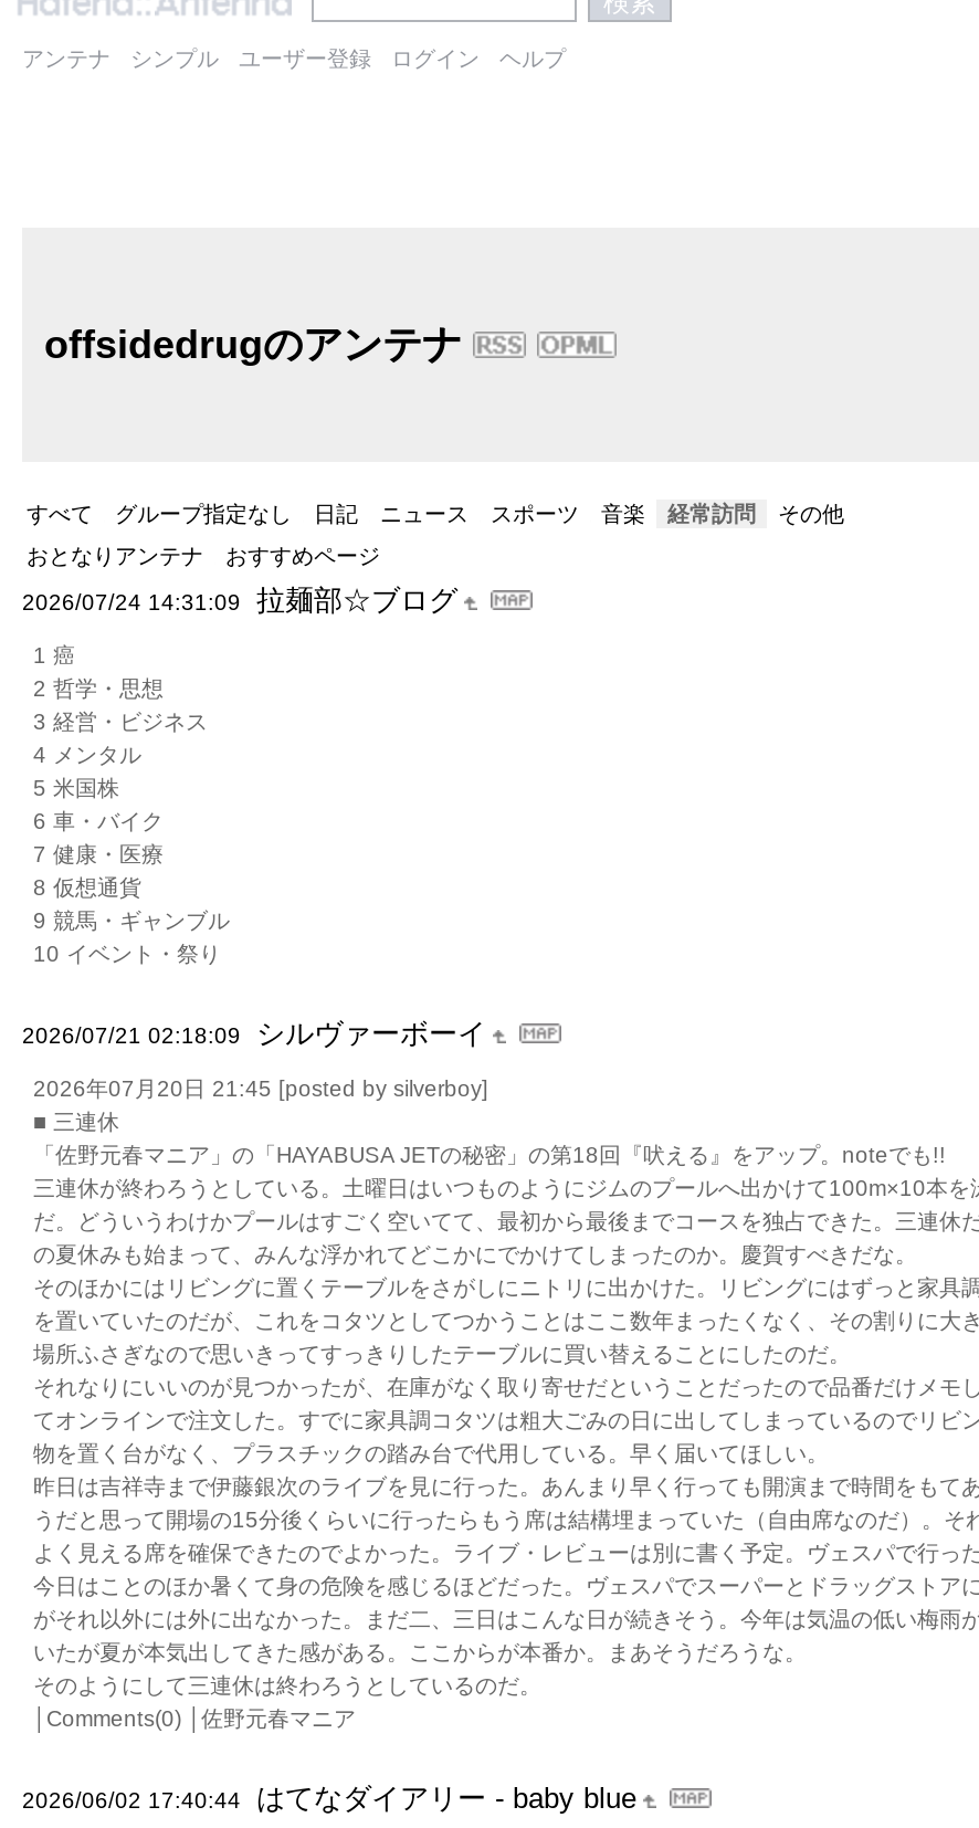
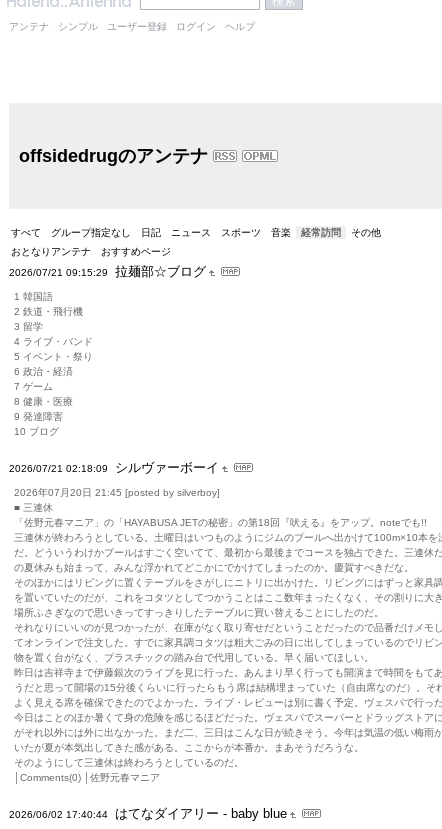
[22,590,241,614] 2026/07/24 14:31:09 -> [9,267,108,278] 2026/07/21 09:15:29
[33,643,230,966] 1 癌 | 2 哲学・思想 | 3 経営・ビジネス | 4 メンタル | 5 米国株 | 6 車・バイク | 7 健康・医療 | 8 仮想通貨 | 9 競馬・ギャンブル | 10 イベント・祭り -> [14,291,93,437] 1 韓国語 | 2 鉄道・飛行機 | 3 留学 | 4 ライブ・バンド | 5 イベント・祭り | 6 政治・経済 | 7 ゲーム | 8 健康・医療 | 9 発達障害 | 10 ブログ

